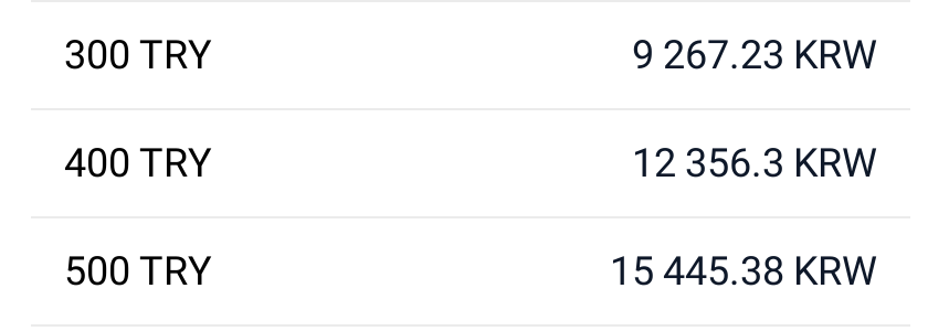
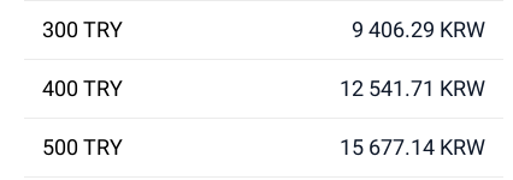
[632,31,877,77] 9 267.23 KRW -> [352,17,485,42] 9 406.29 KRW
[632,139,877,185] 12 356.3 KRW -> [340,76,485,101] 12 541.71 KRW
[610,247,877,293] 15 445.38 KRW -> [340,134,485,160] 15 677.14 KRW

